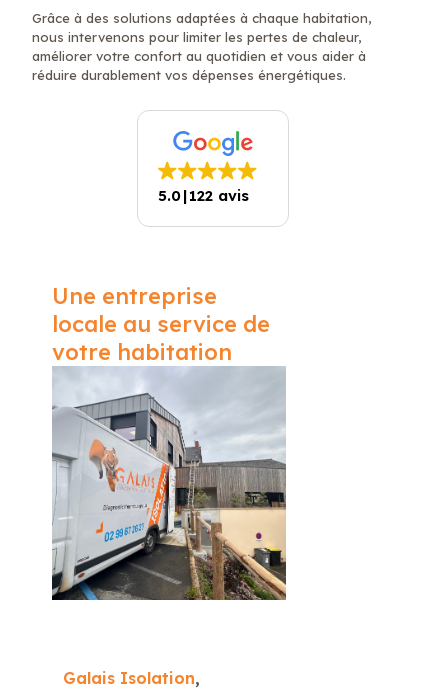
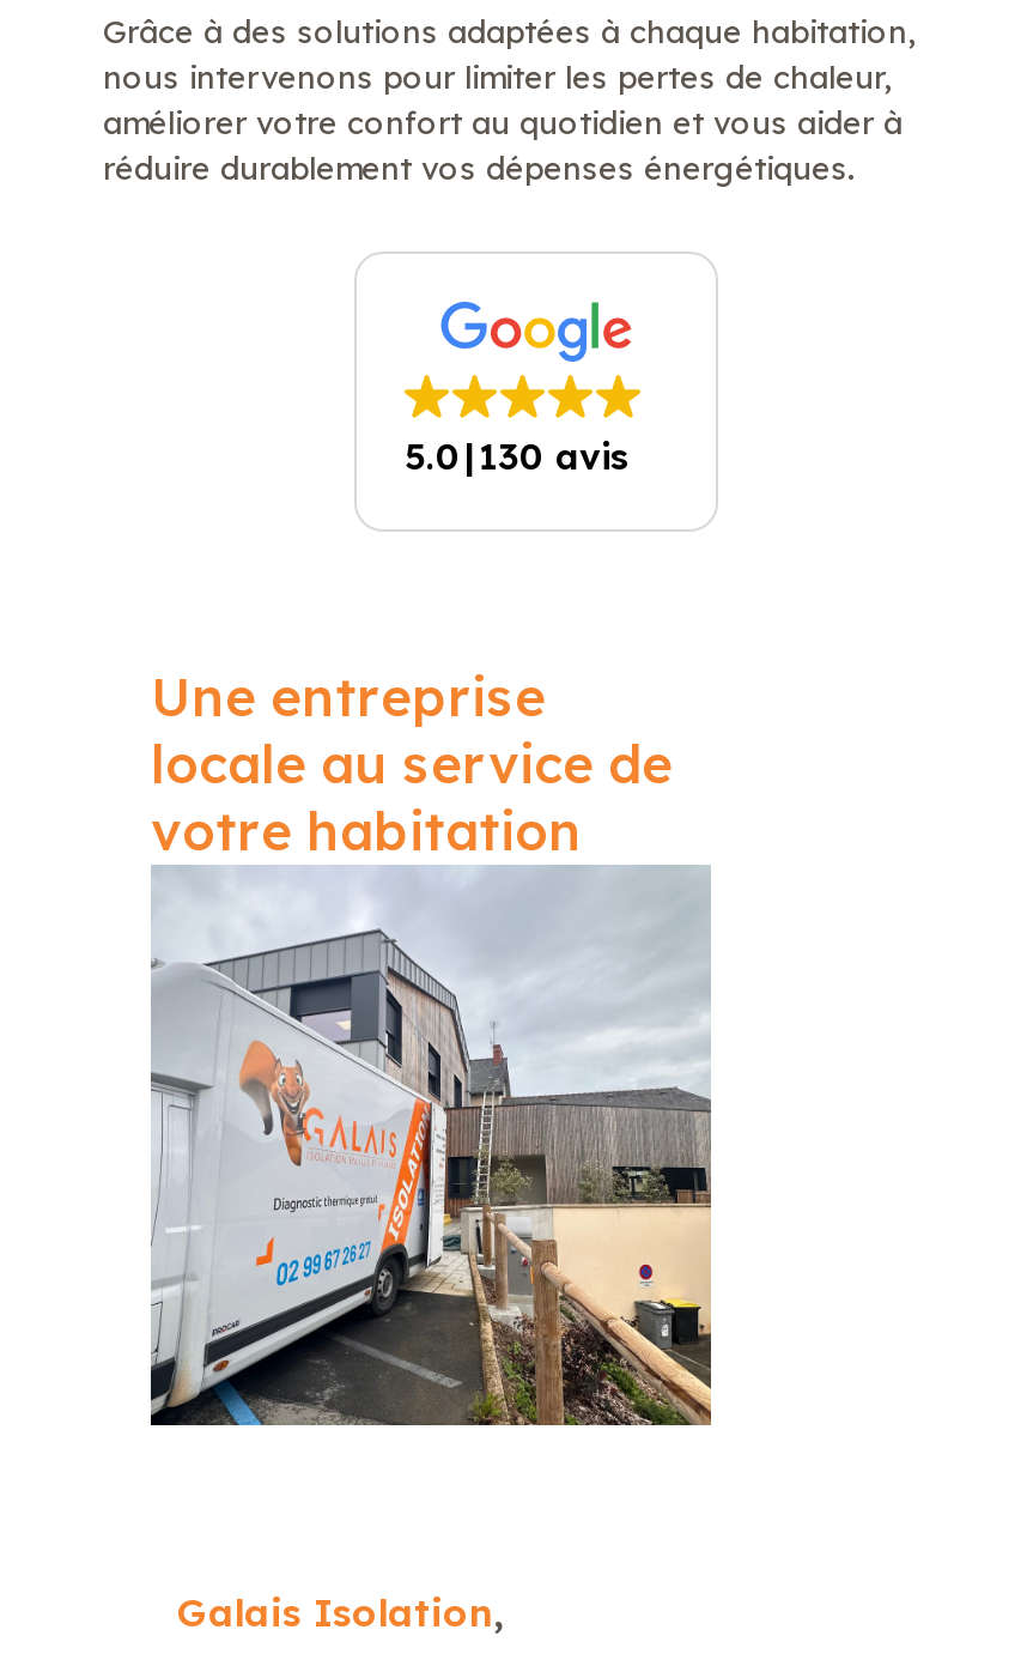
[158,186,249,205] 5.0 122 avis -> [405,433,630,478] 5.0 130 avis

